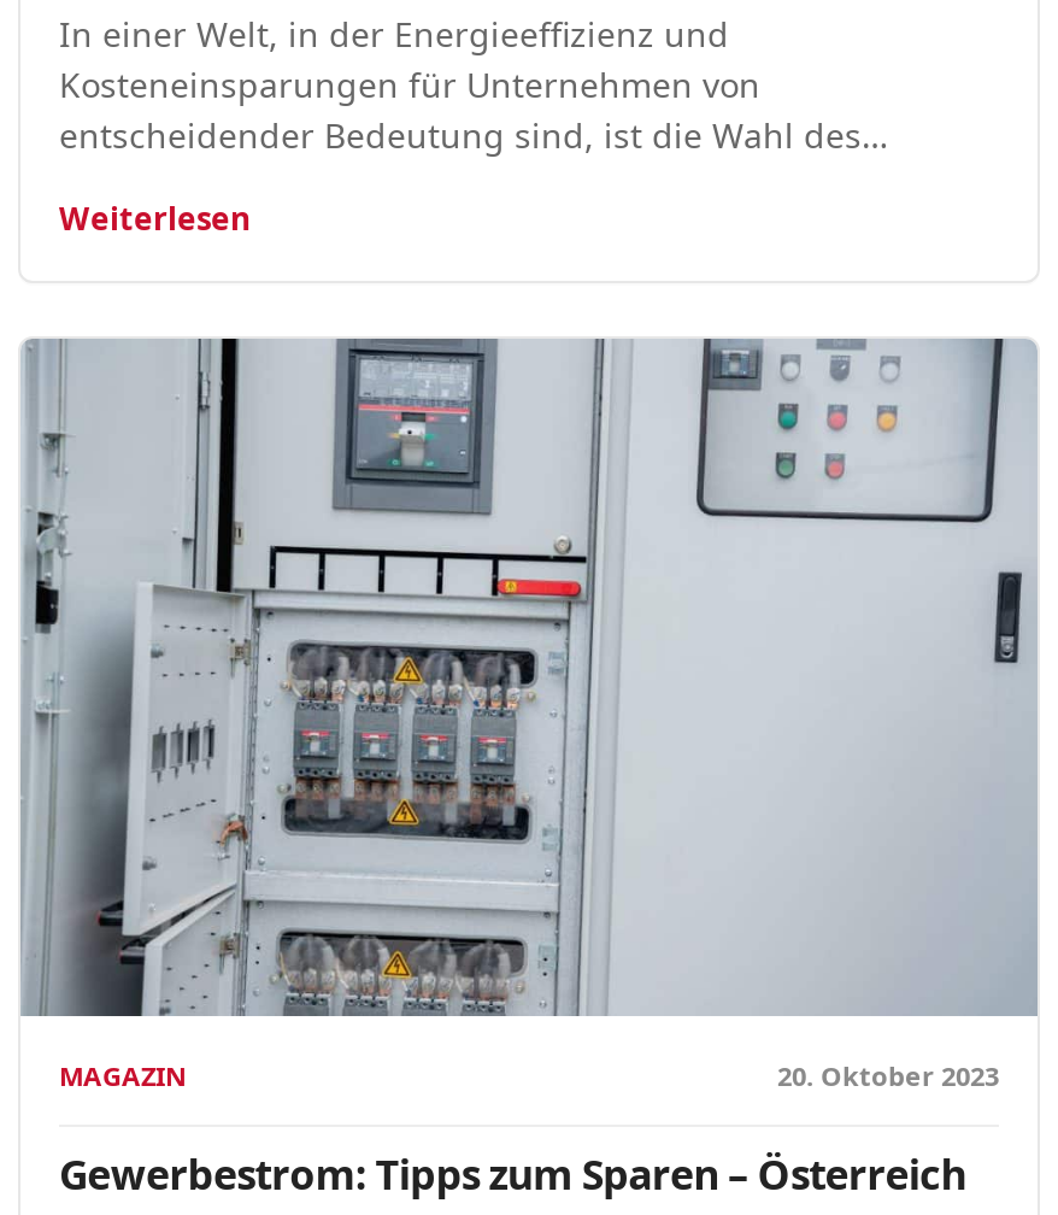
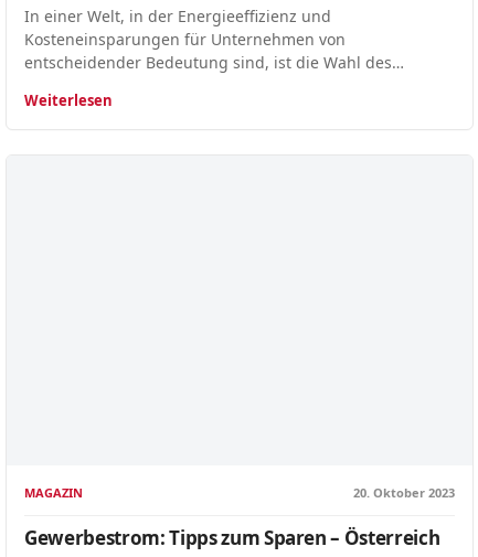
[20,336,1038,1019] [image] -> none

